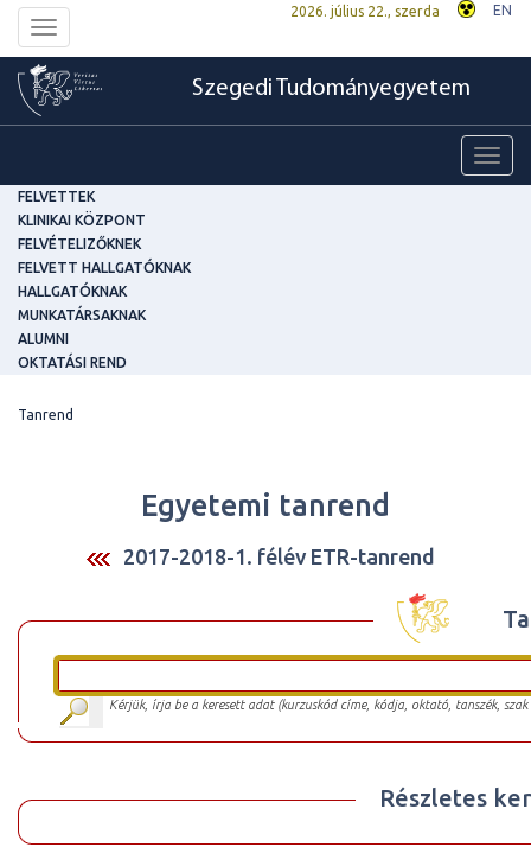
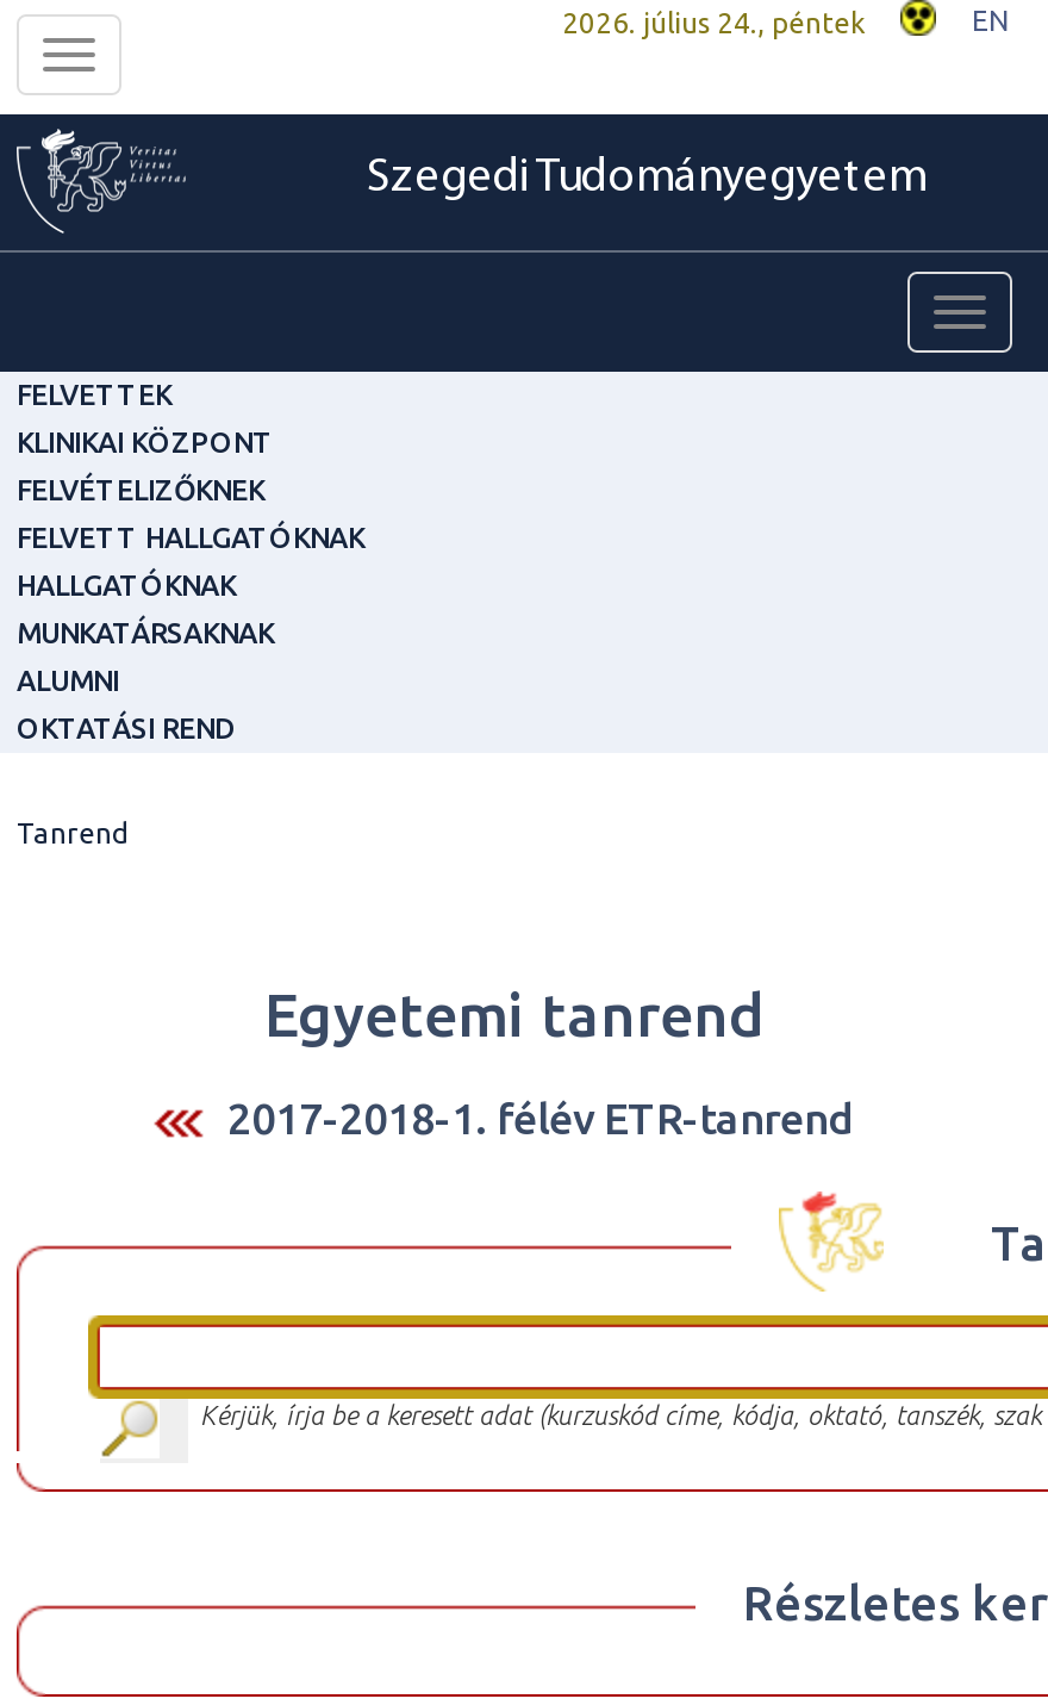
[290,4,440,19] 2026. július 22., szerda -> [562,7,865,38] 2026. július 24., péntek

